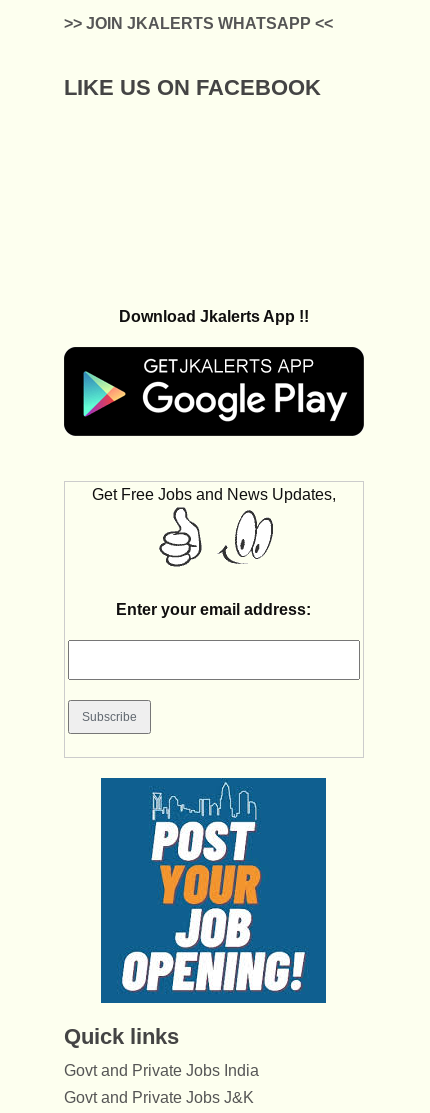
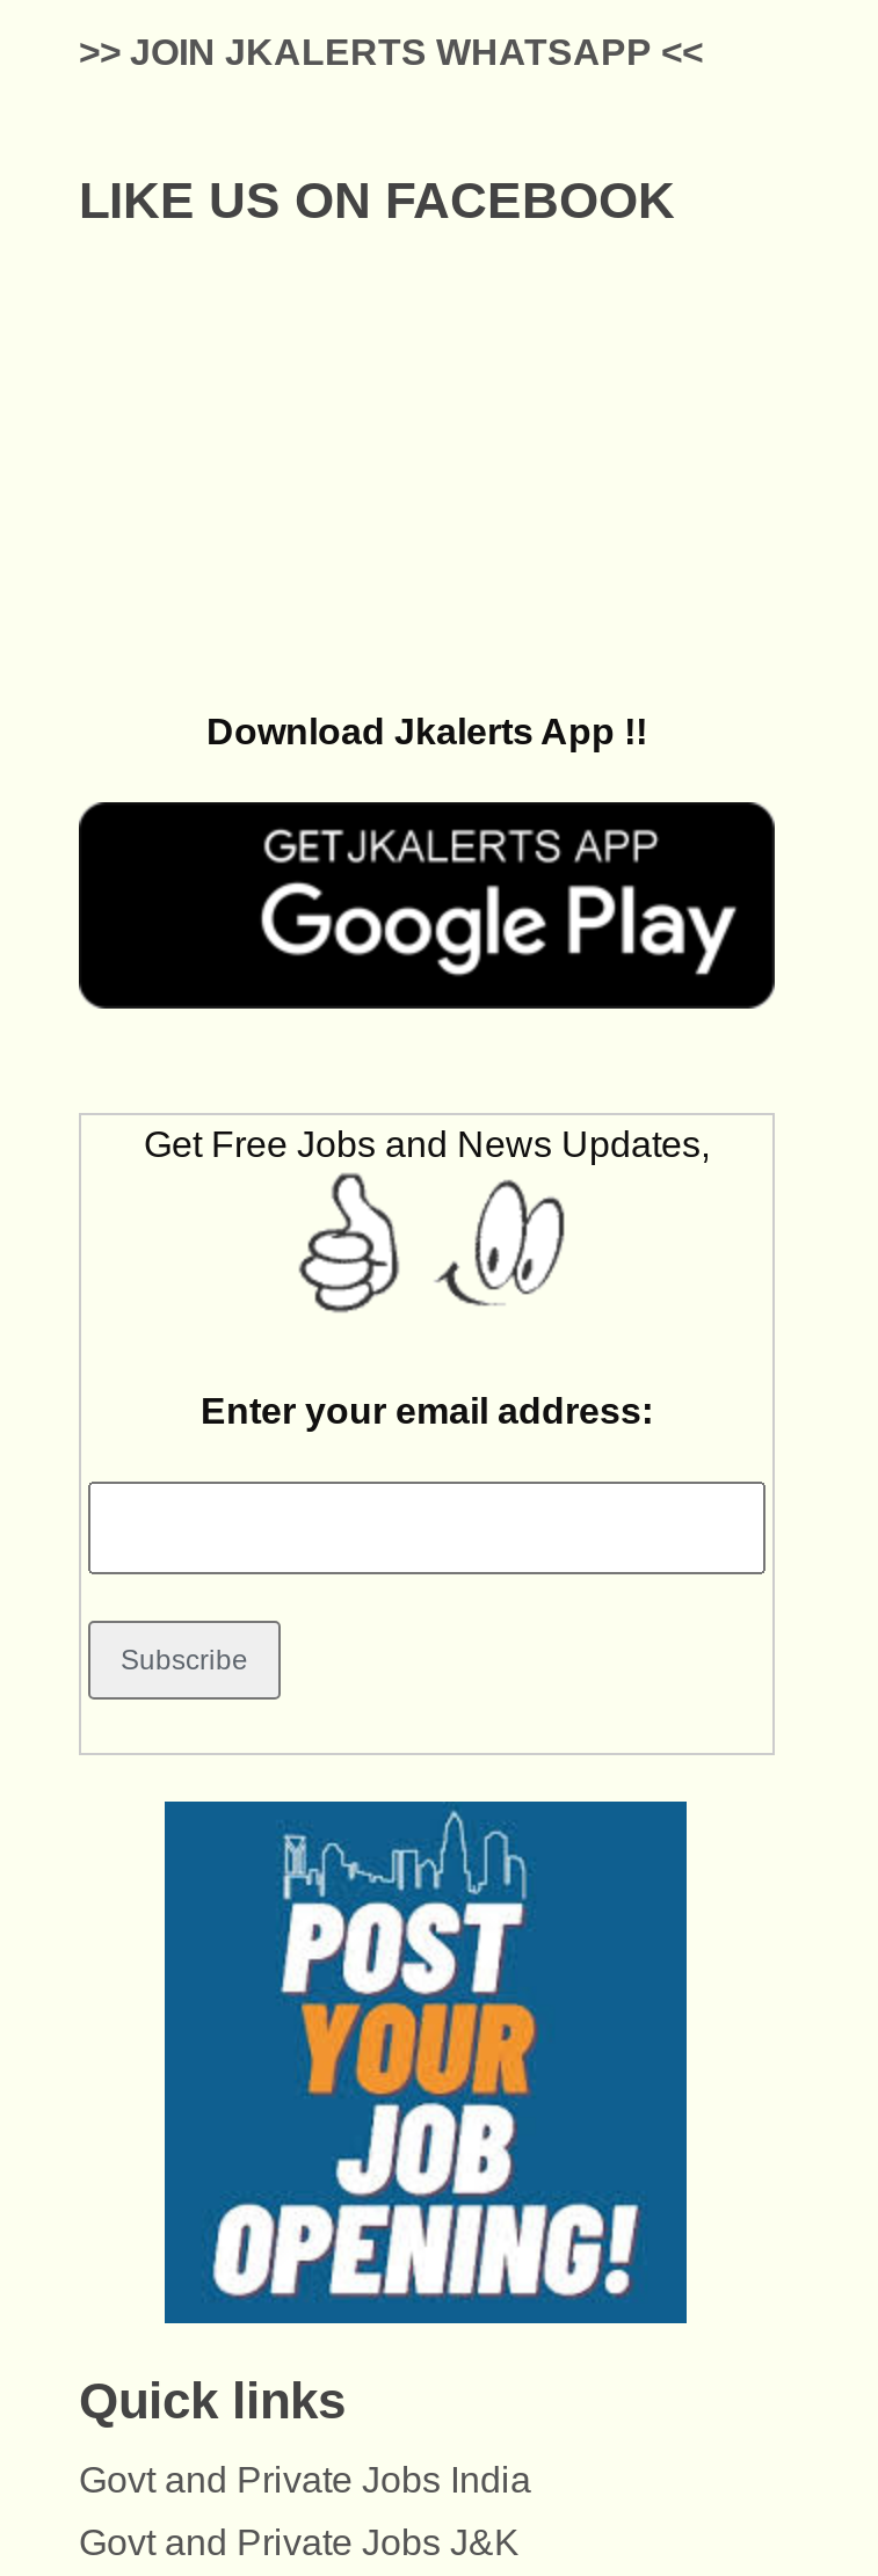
[82,371,126,417] [image] -> none

